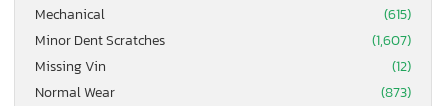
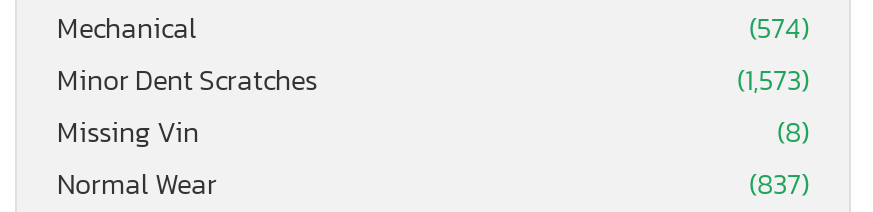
[384,3,411,24] (615) -> [749,7,809,49] (574)
[372,29,411,50] (1,607) -> [737,59,809,101] (1,573)
[392,55,411,76] (12) -> [777,111,809,153] (8)
[381,81,411,102] (873) -> [749,163,809,205] (837)

